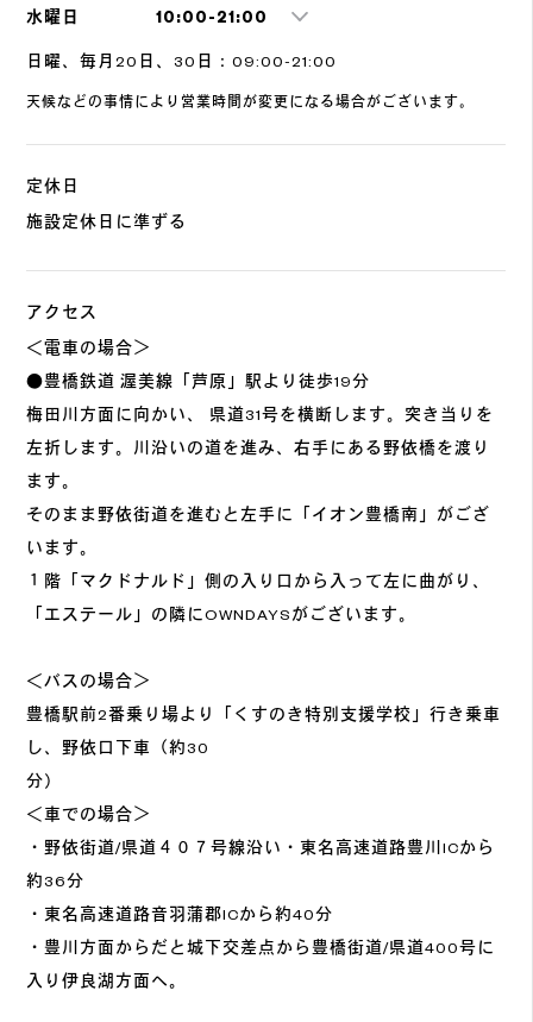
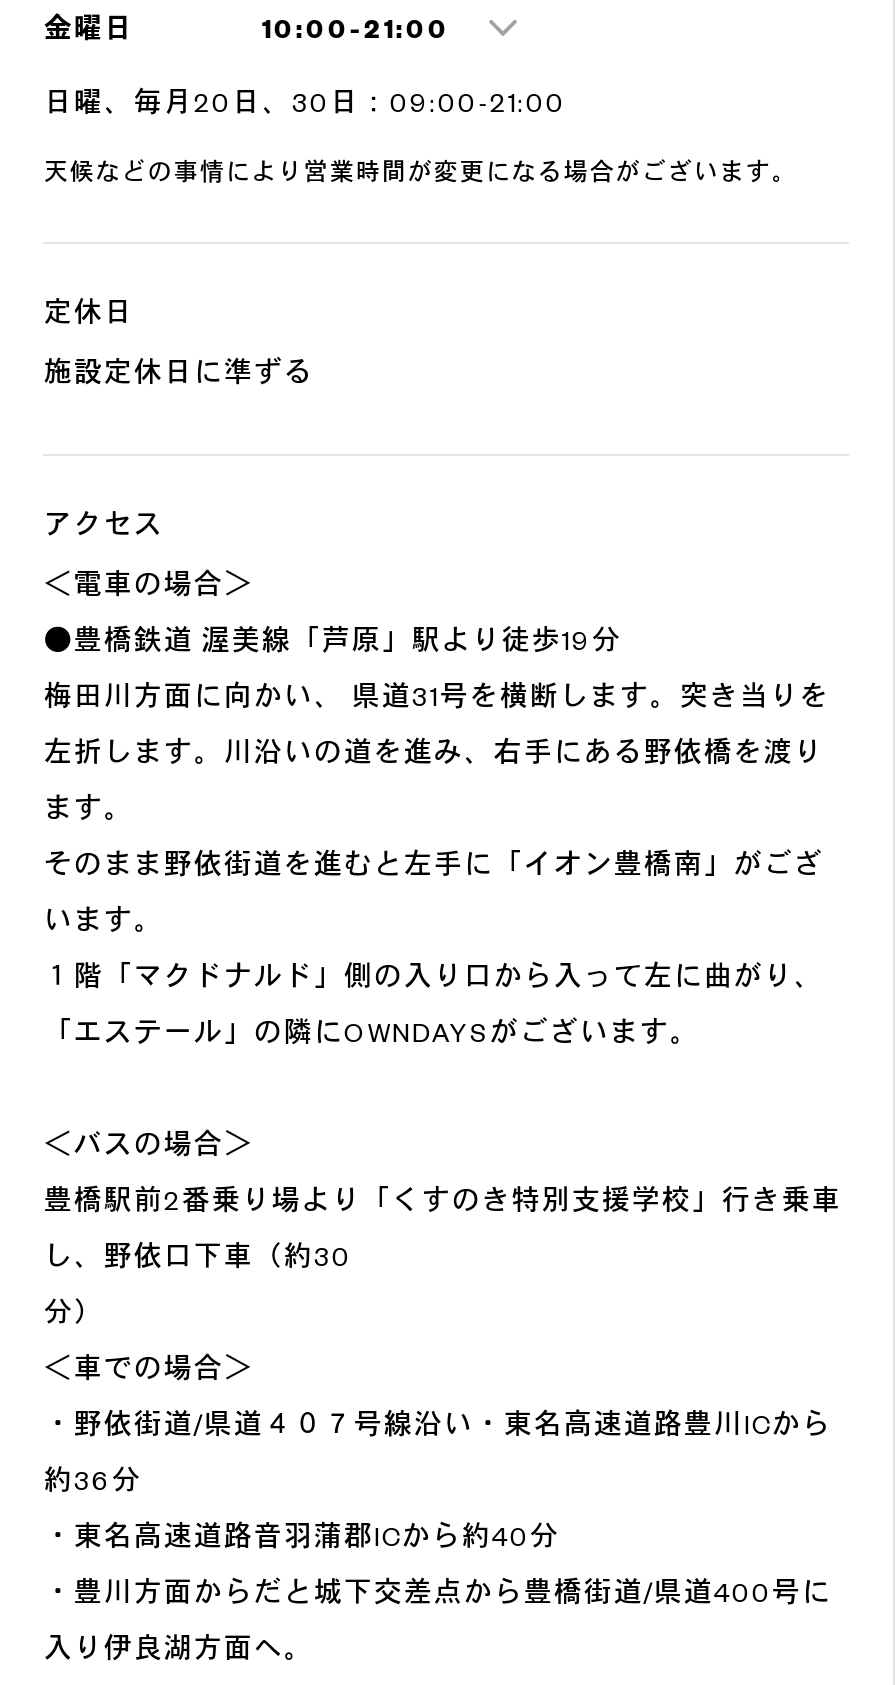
[27,11,80,25] 水曜日 -> [44,18,134,42] 金曜日

